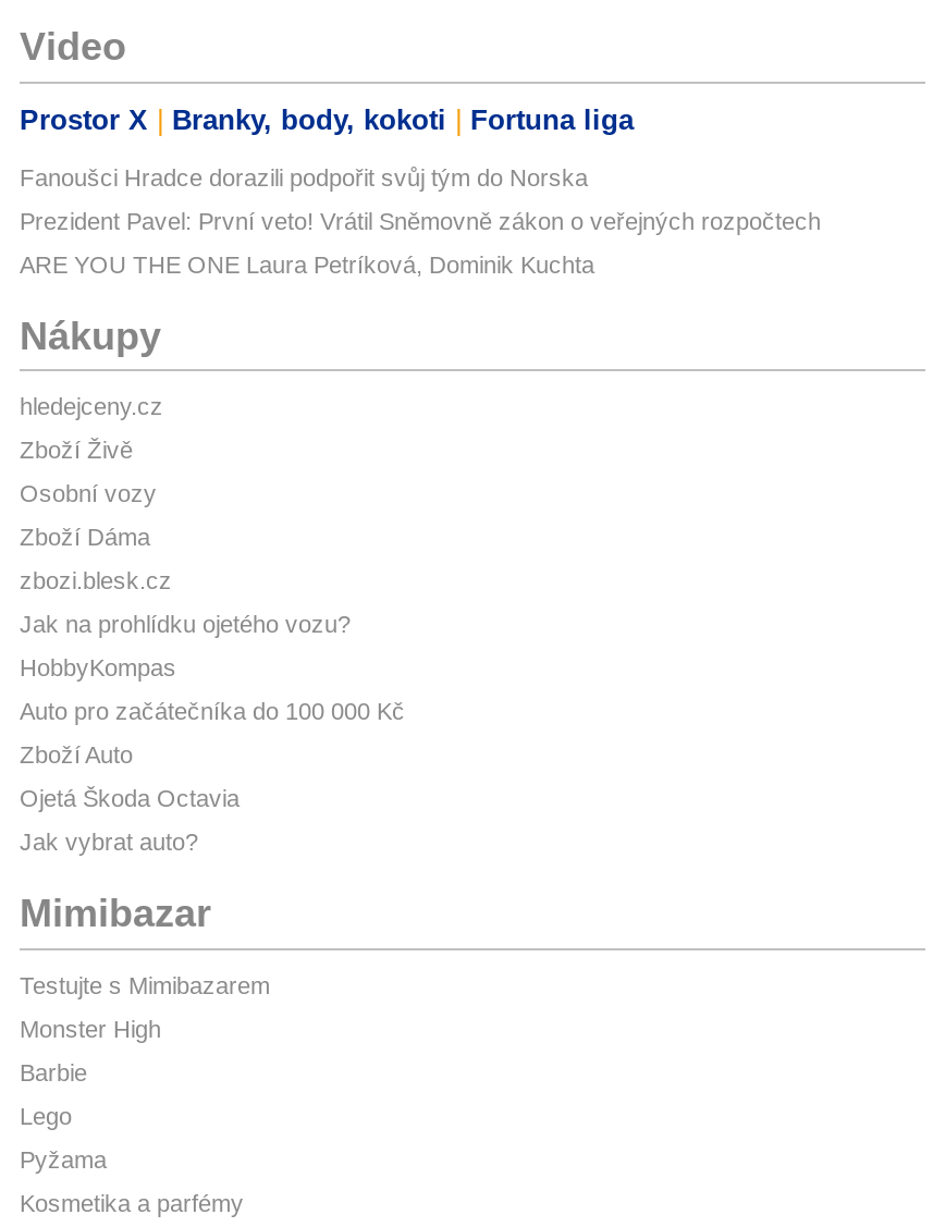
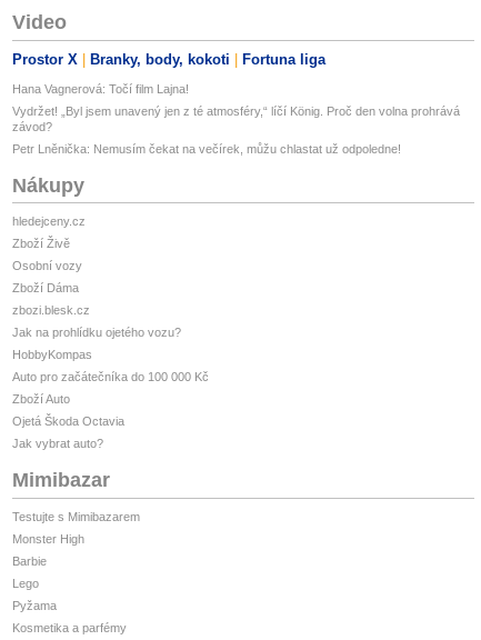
[20,164,588,190] Fanoušci Hradce dorazili podpořit svůj tým do Norska -> [12,82,189,95] Hana Vagnerová: Točí film Lajna!
[20,208,821,234] Prezident Pavel: První veto! Vrátil Sněmovně zákon o veřejných rozpočtech -> [12,104,460,133] Vydržet! „Byl jsem unavený jen z té atmosféry,“ líčí König. Proč den volna prohrává | závod?
[20,251,594,277] ARE YOU THE ONE Laura Petríková, Dominik Kuchta -> [12,142,401,155] Petr Lněnička: Nemusím čekat na večírek, můžu chlastat už odpoledne!

